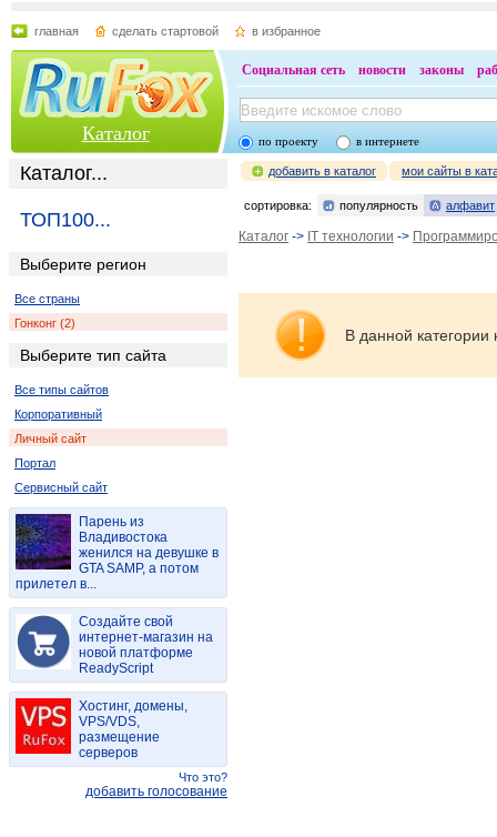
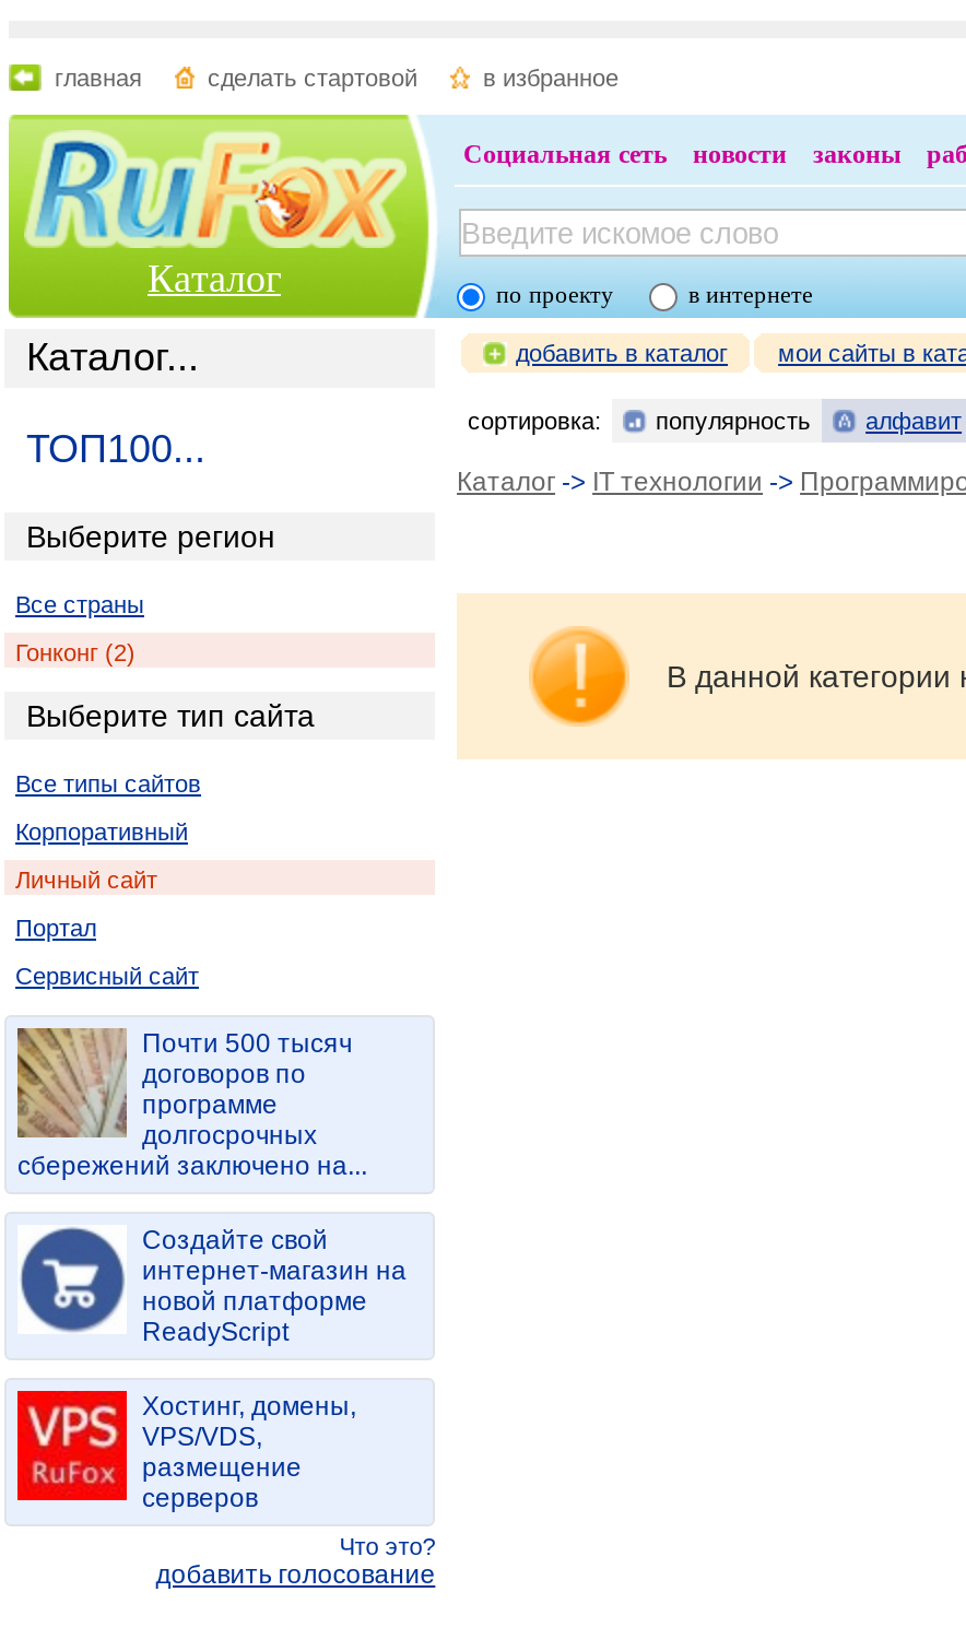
[14,513,219,592] [image] | Парень из | Владивостока | женился на девушке в | GTA SAMP, а потом | прилетел в... -> [15,1026,367,1181] [image] | Почти 500 тысяч | договоров по | программе | долгосрочных | сбережений заключено на...

